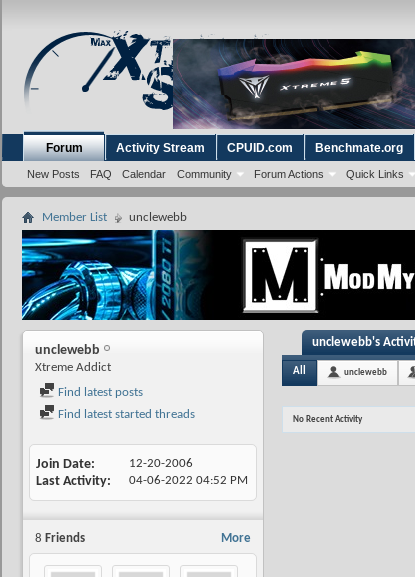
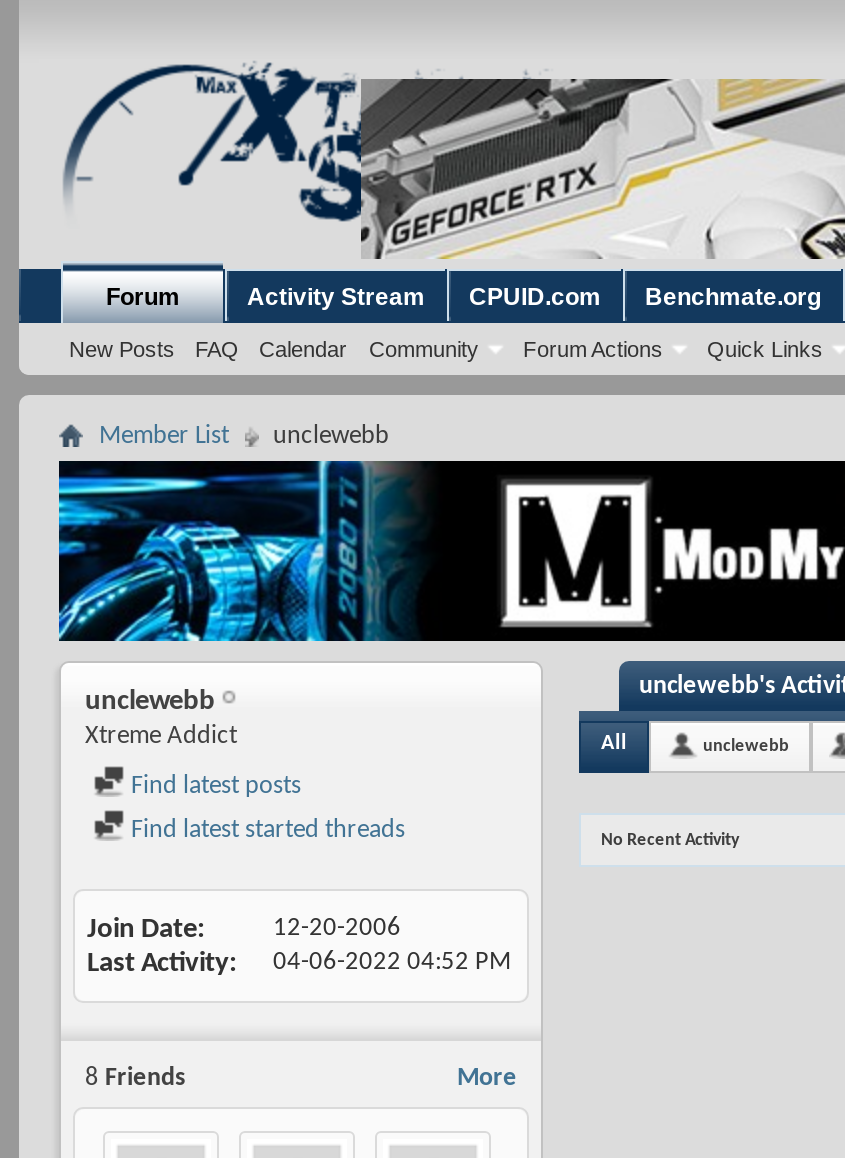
[173,38,412,130] [image] -> [361,79,839,259] [image]

